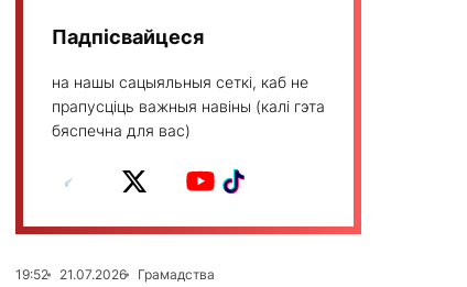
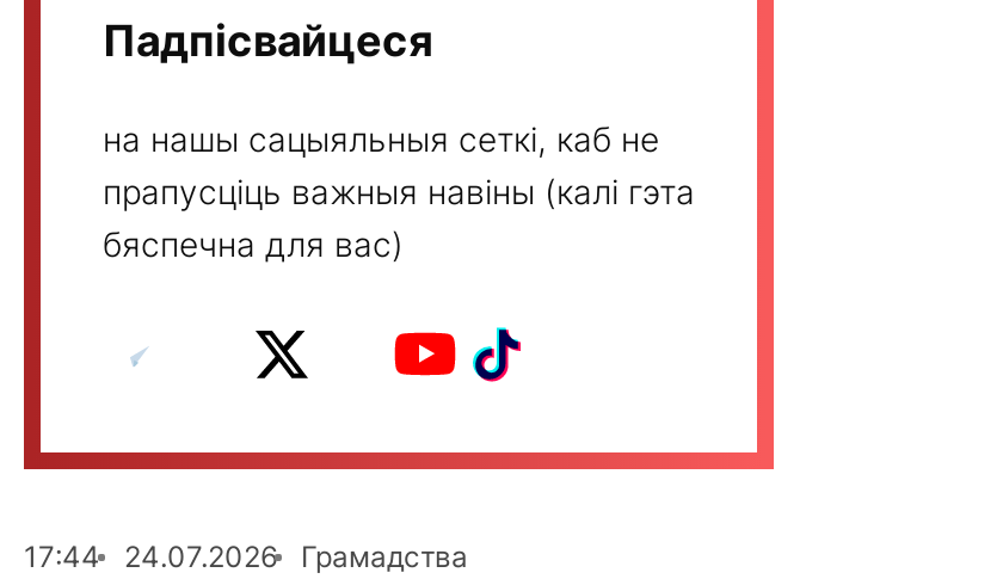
[15,266,48,282] 19:52 -> [24,539,100,575] 17:44
[59,266,127,282] 21.07.2026 -> [124,539,277,575] 24.07.2026

